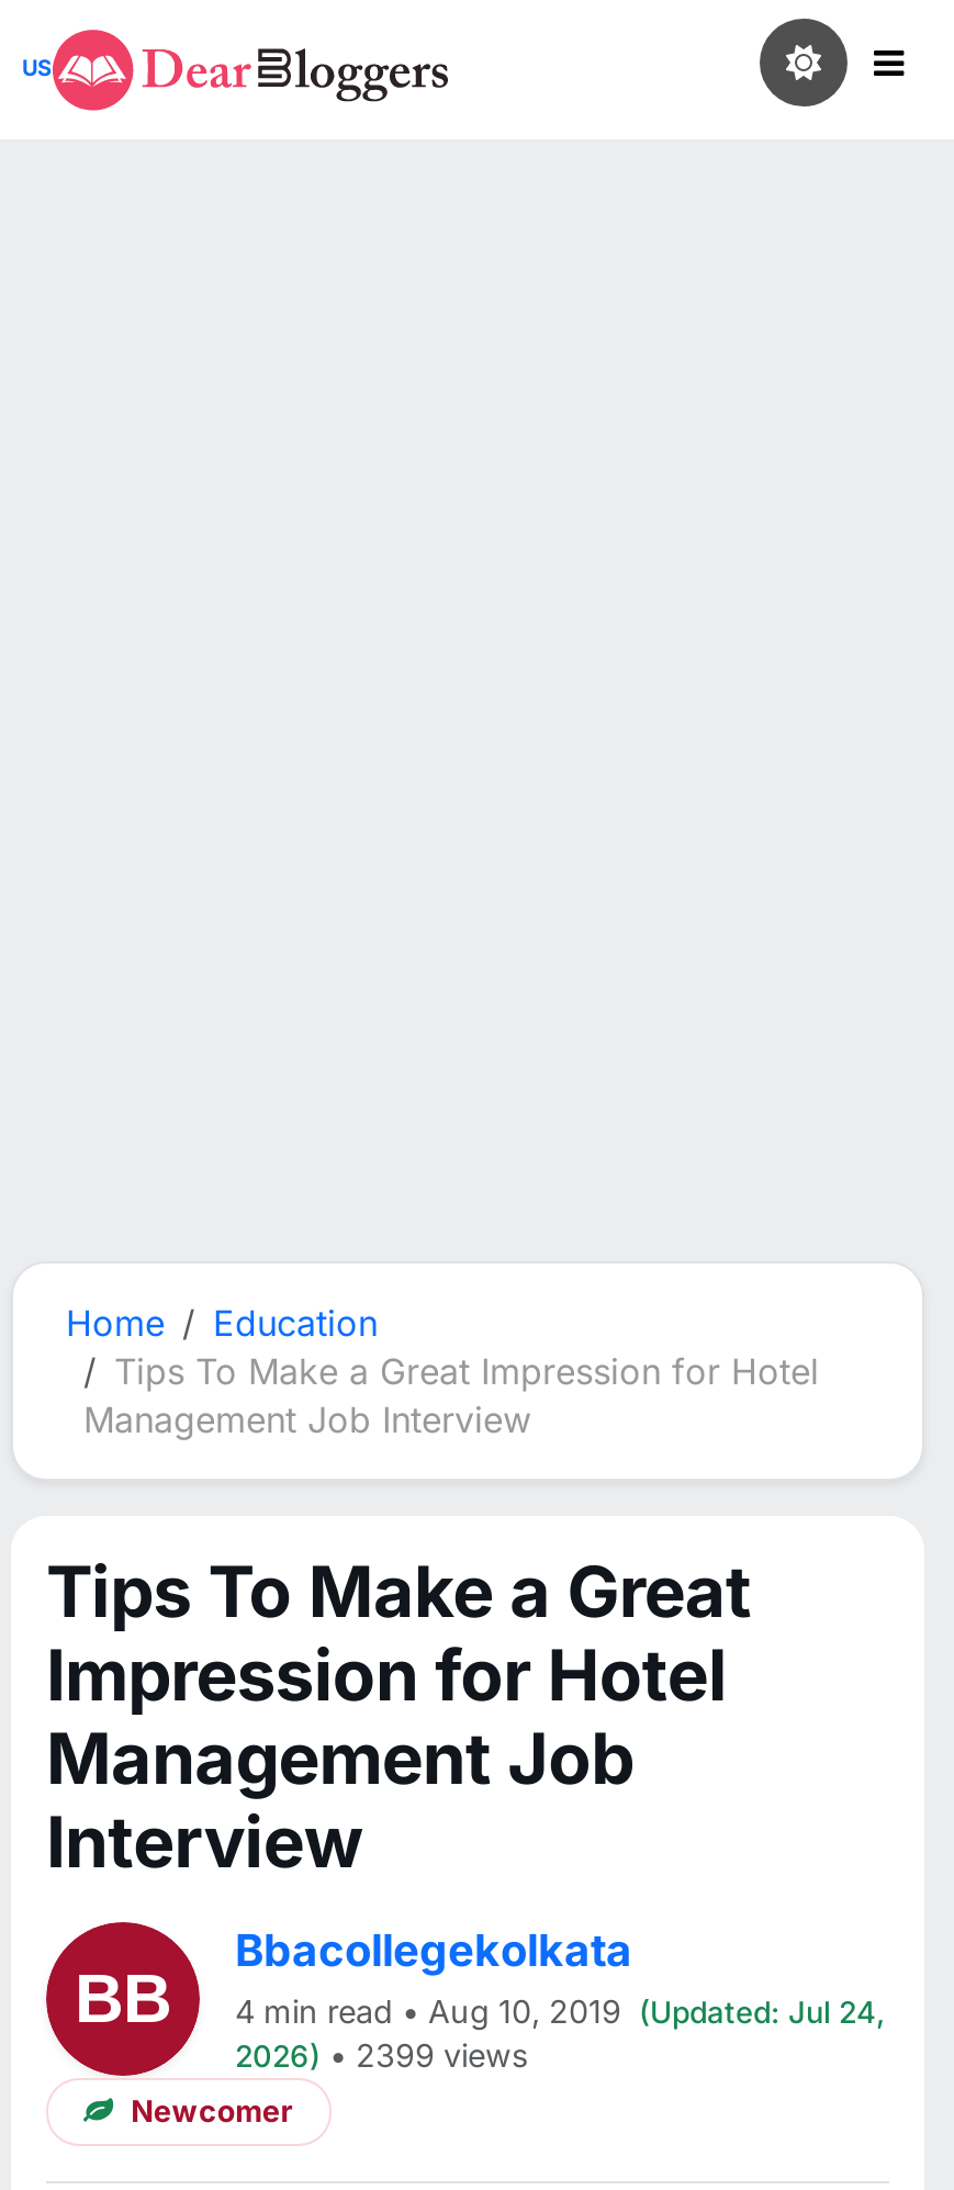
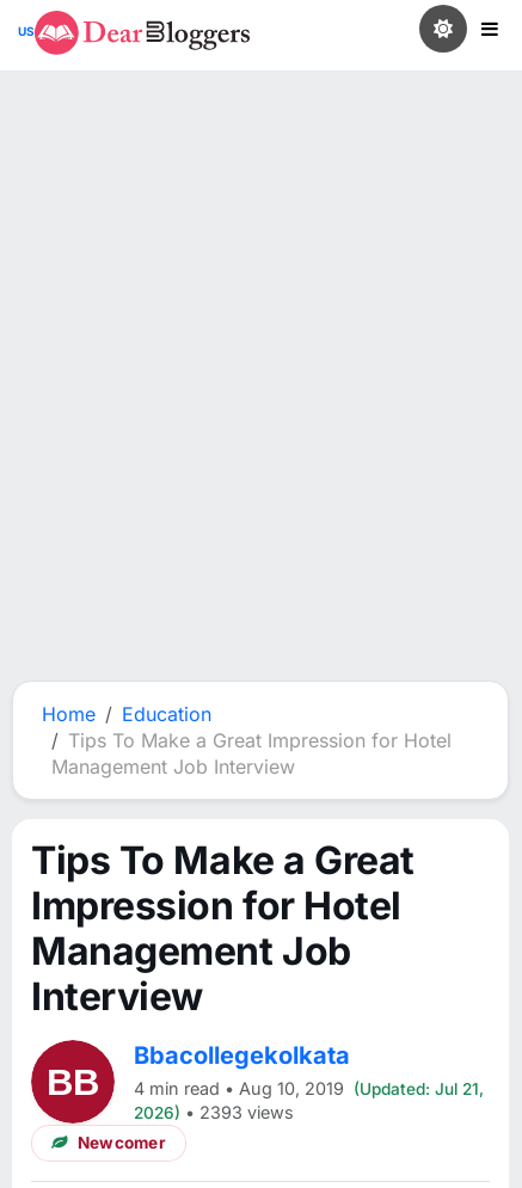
[235,1992,885,2030] 4 min read • Aug 10, 2019 (Updated: Jul 24, -> [134,1078,484,1098] 4 min read • Aug 10, 2019 (Updated: Jul 21,
[235,2036,529,2074] 2026) • 2399 views -> [134,1102,294,1122] 2026) • 2393 views

